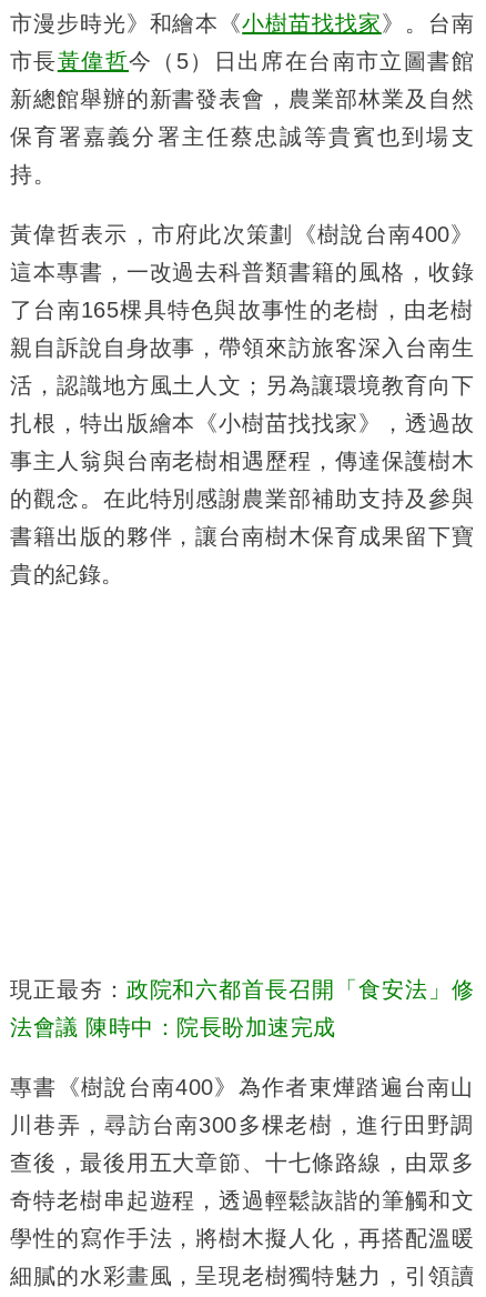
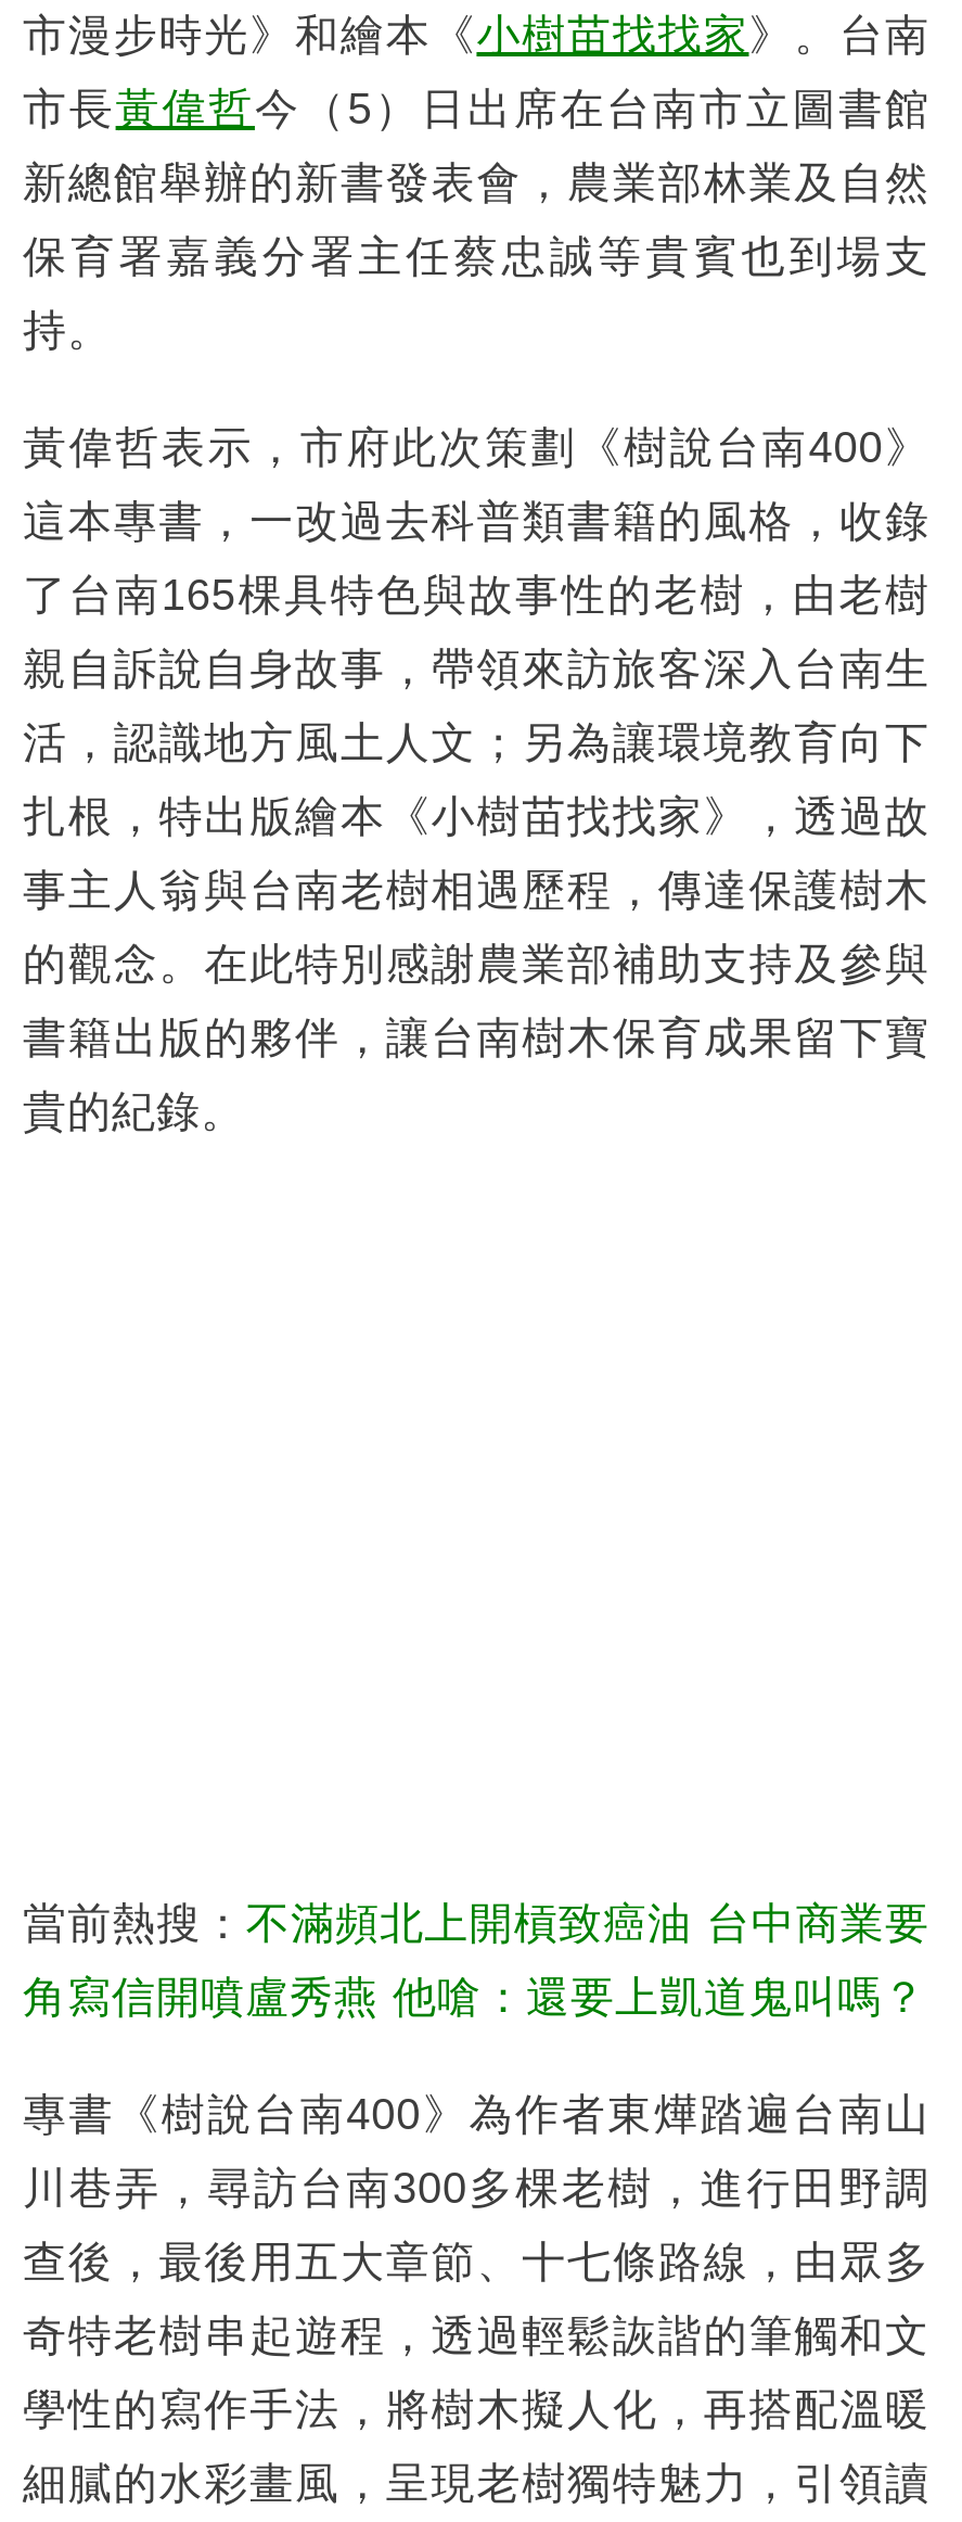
[10,977,474,1001] 現正最夯：政院和六都首長召開「食安法」修 -> [23,1898,929,1946] 當前熱搜：不滿頻北上開槓致癌油 台中商業要
[10,1015,336,1039] 法會議 陳時中：院長盼加速完成 -> [23,1972,926,2020] 角寫信開噴盧秀燕 他嗆：還要上凱道鬼叫嗎？

